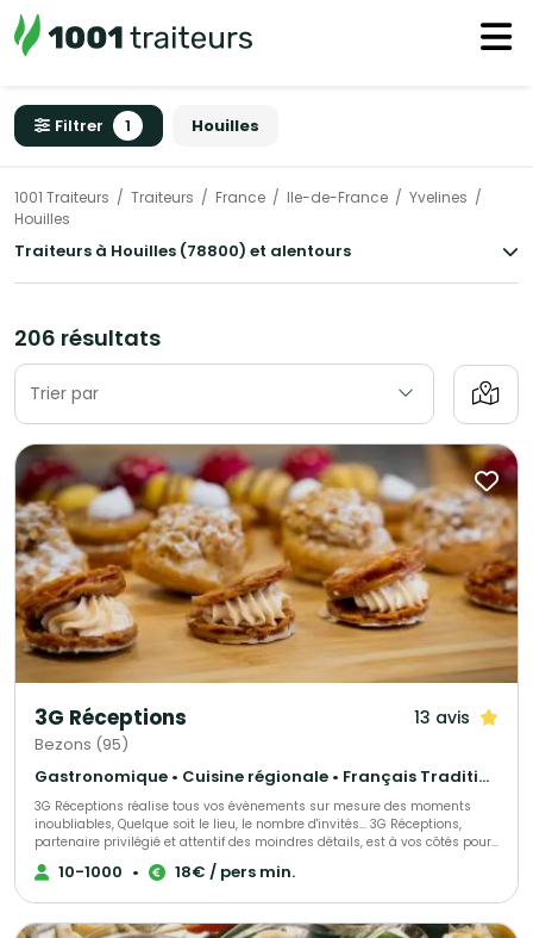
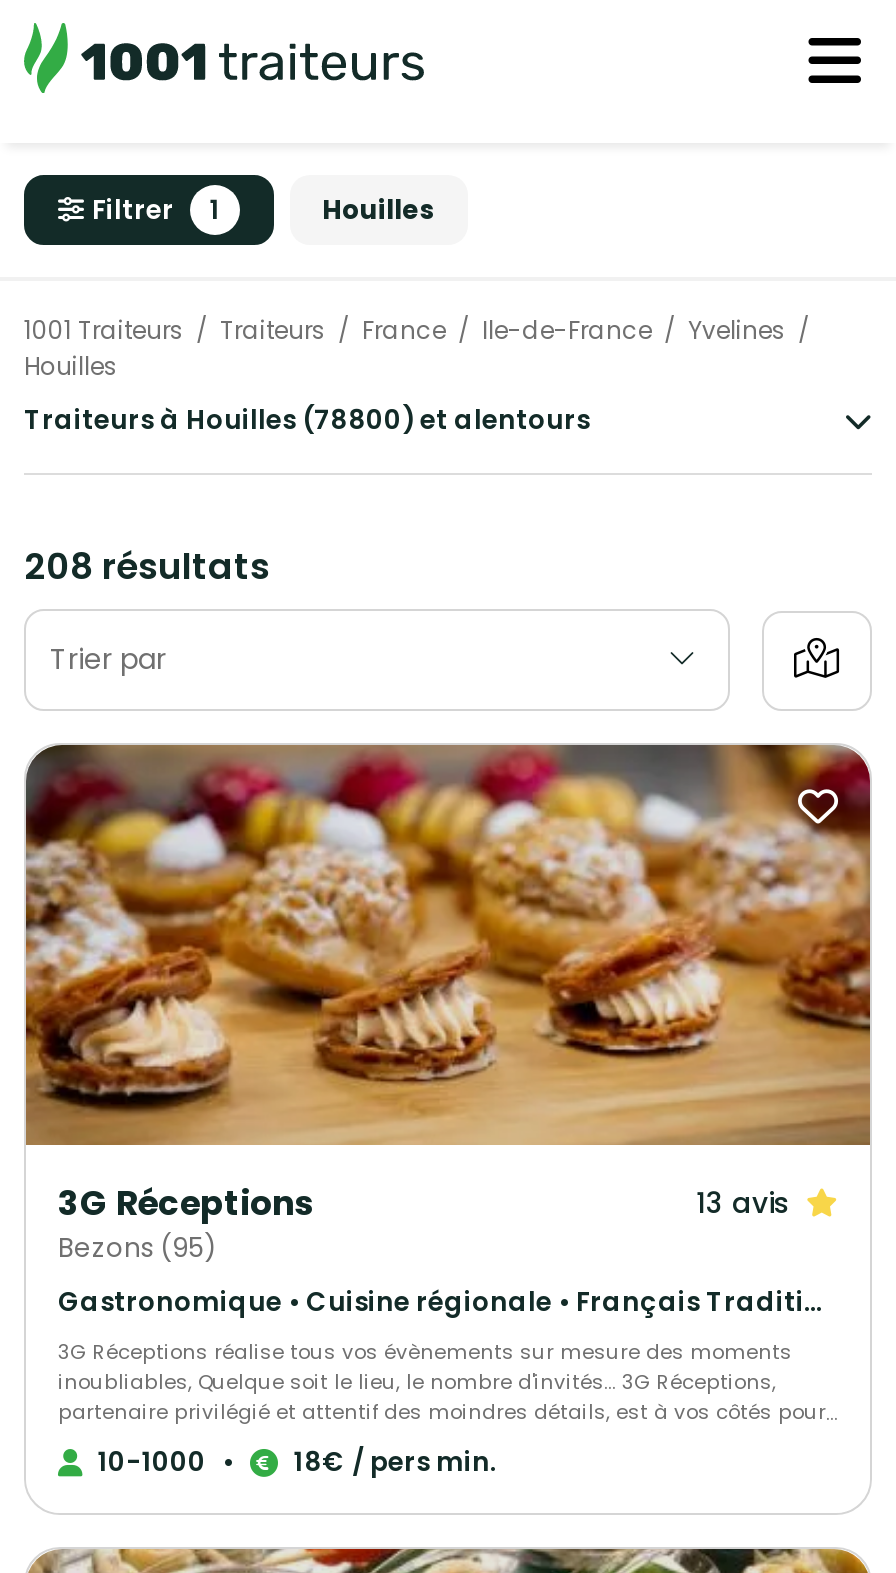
[14,323,161,353] 206 résultats -> [24,542,270,592] 208 résultats

